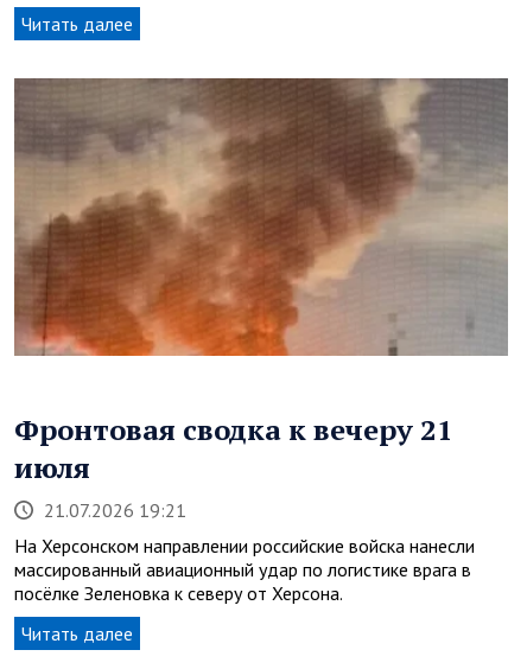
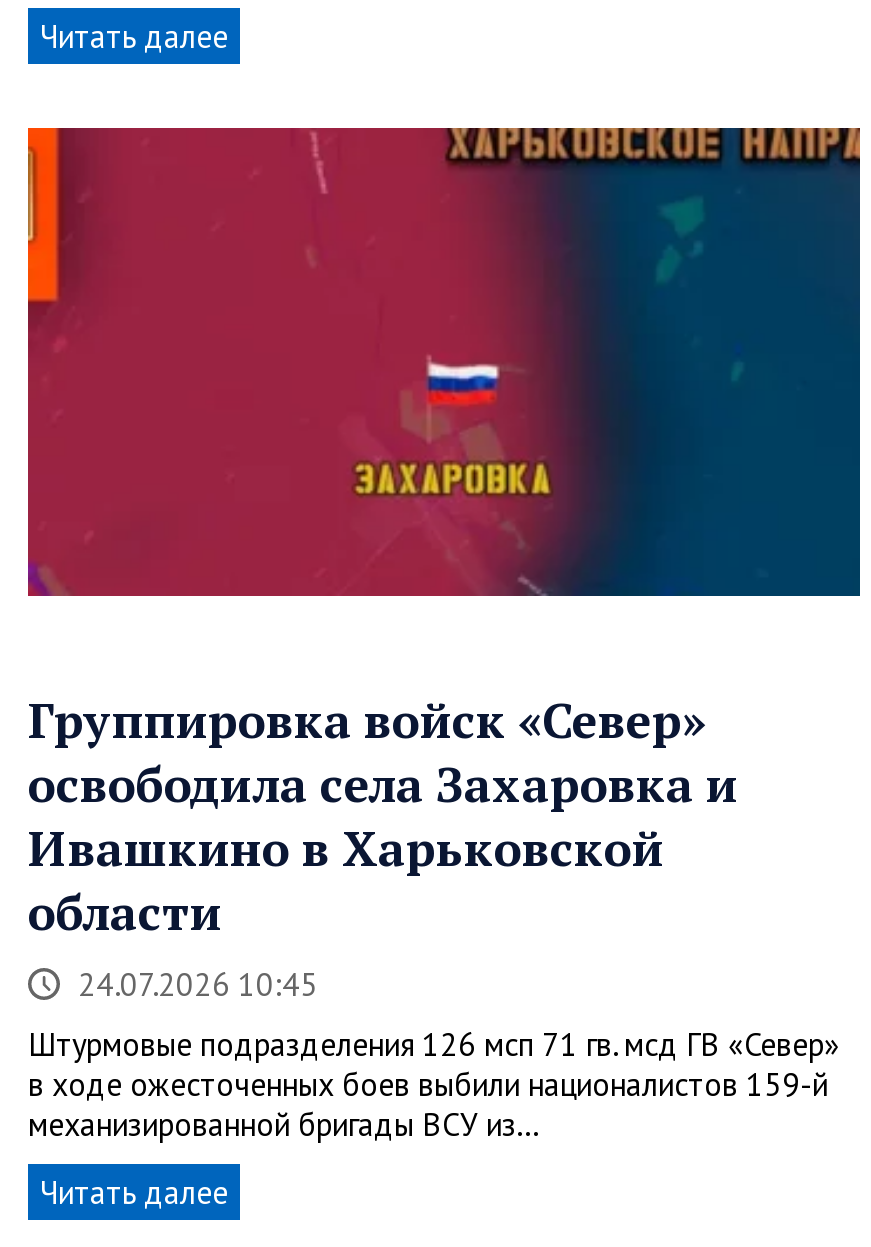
[13,77,509,355] [image] -> [26,126,862,598] [image]
[14,411,453,522] Фронтовая сводка к вечеру 21 | июля | 21.07.2026 19:21 -> [28,688,738,1004] Группировка войск «Север» | освободила села Захаровка и | Ивашкино в Харьковской | области | 24.07.2026 10:45
[14,534,475,605] На Херсонском направлении российские войска нанесли | массированный авиационный удар по логистике врага в | посёлке Зеленовка к северу от Херсона. -> [28,1024,840,1144] Штурмовые подразделения 126 мсп 71 гв. мсд ГВ «Север» | в ходе ожесточенных боев выбили националистов 159-й | механизированной бригады ВСУ из…

